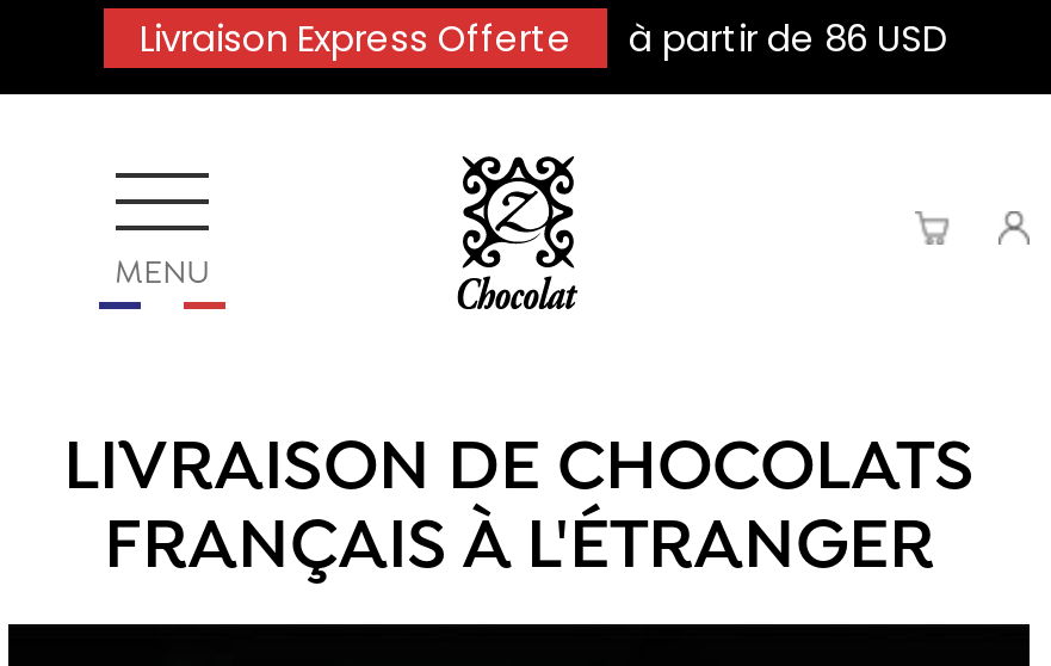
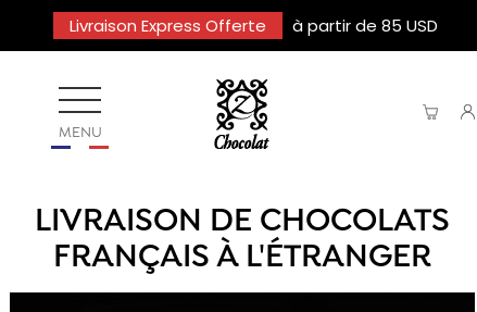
[619,12,946,62] à partir de 86 USD -> [287,14,437,36] à partir de 85 USD

